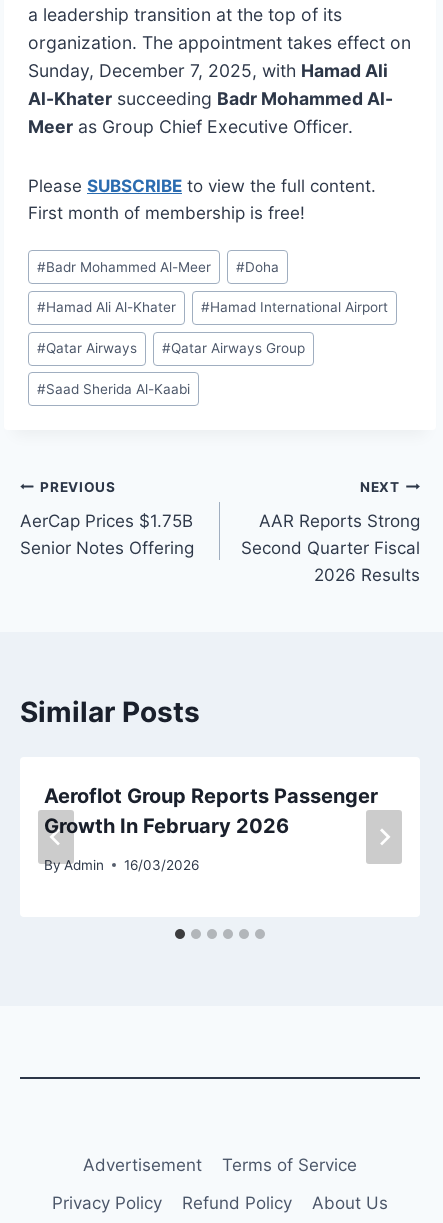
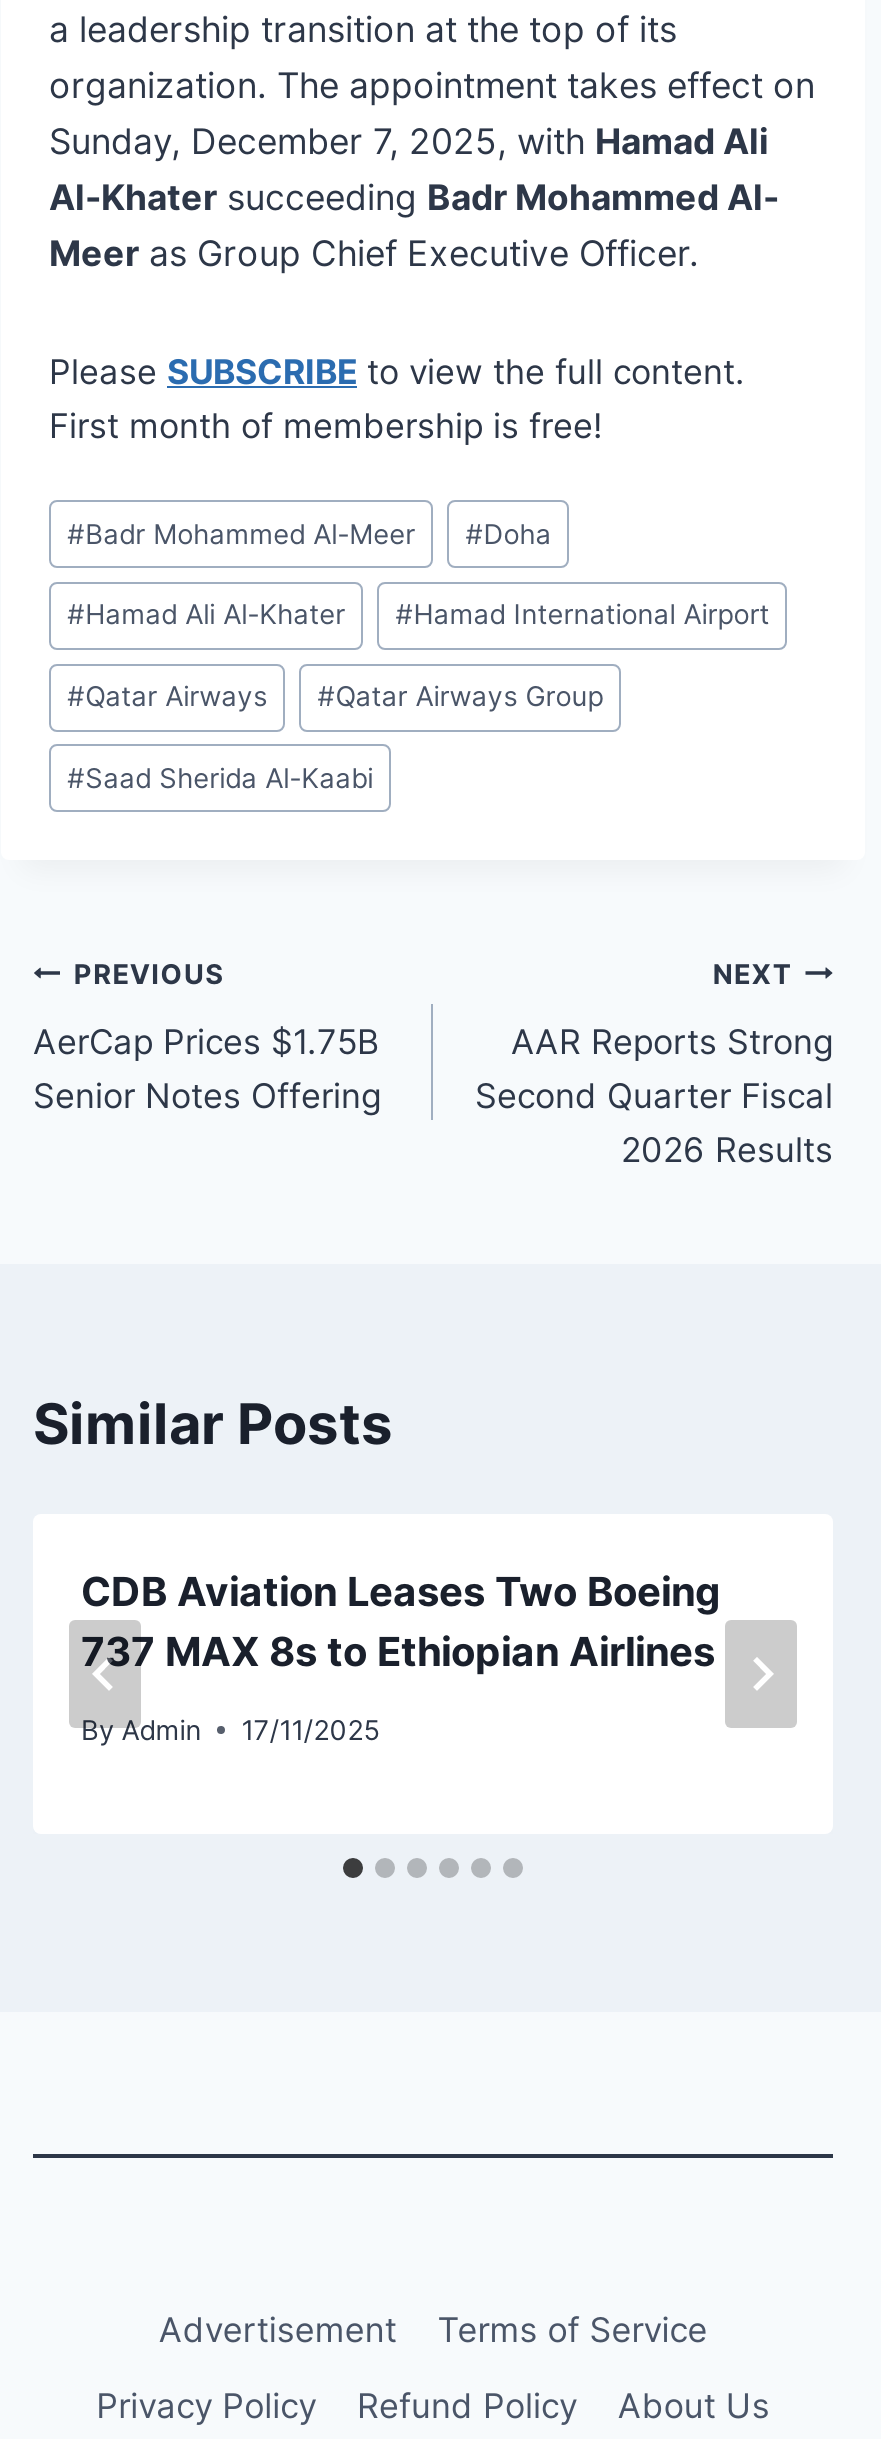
[44,784,378,838] Aeroflot Group Reports Passenger | Growth In February 2026 -> [81,1568,721,1676] CDB Aviation Leases Two Boeing | 737 MAX 8s to Ethiopian Airlines
[44,857,199,873] By Admin 16/03/2026 -> [81,1714,379,1746] By Admin 17/11/2025

